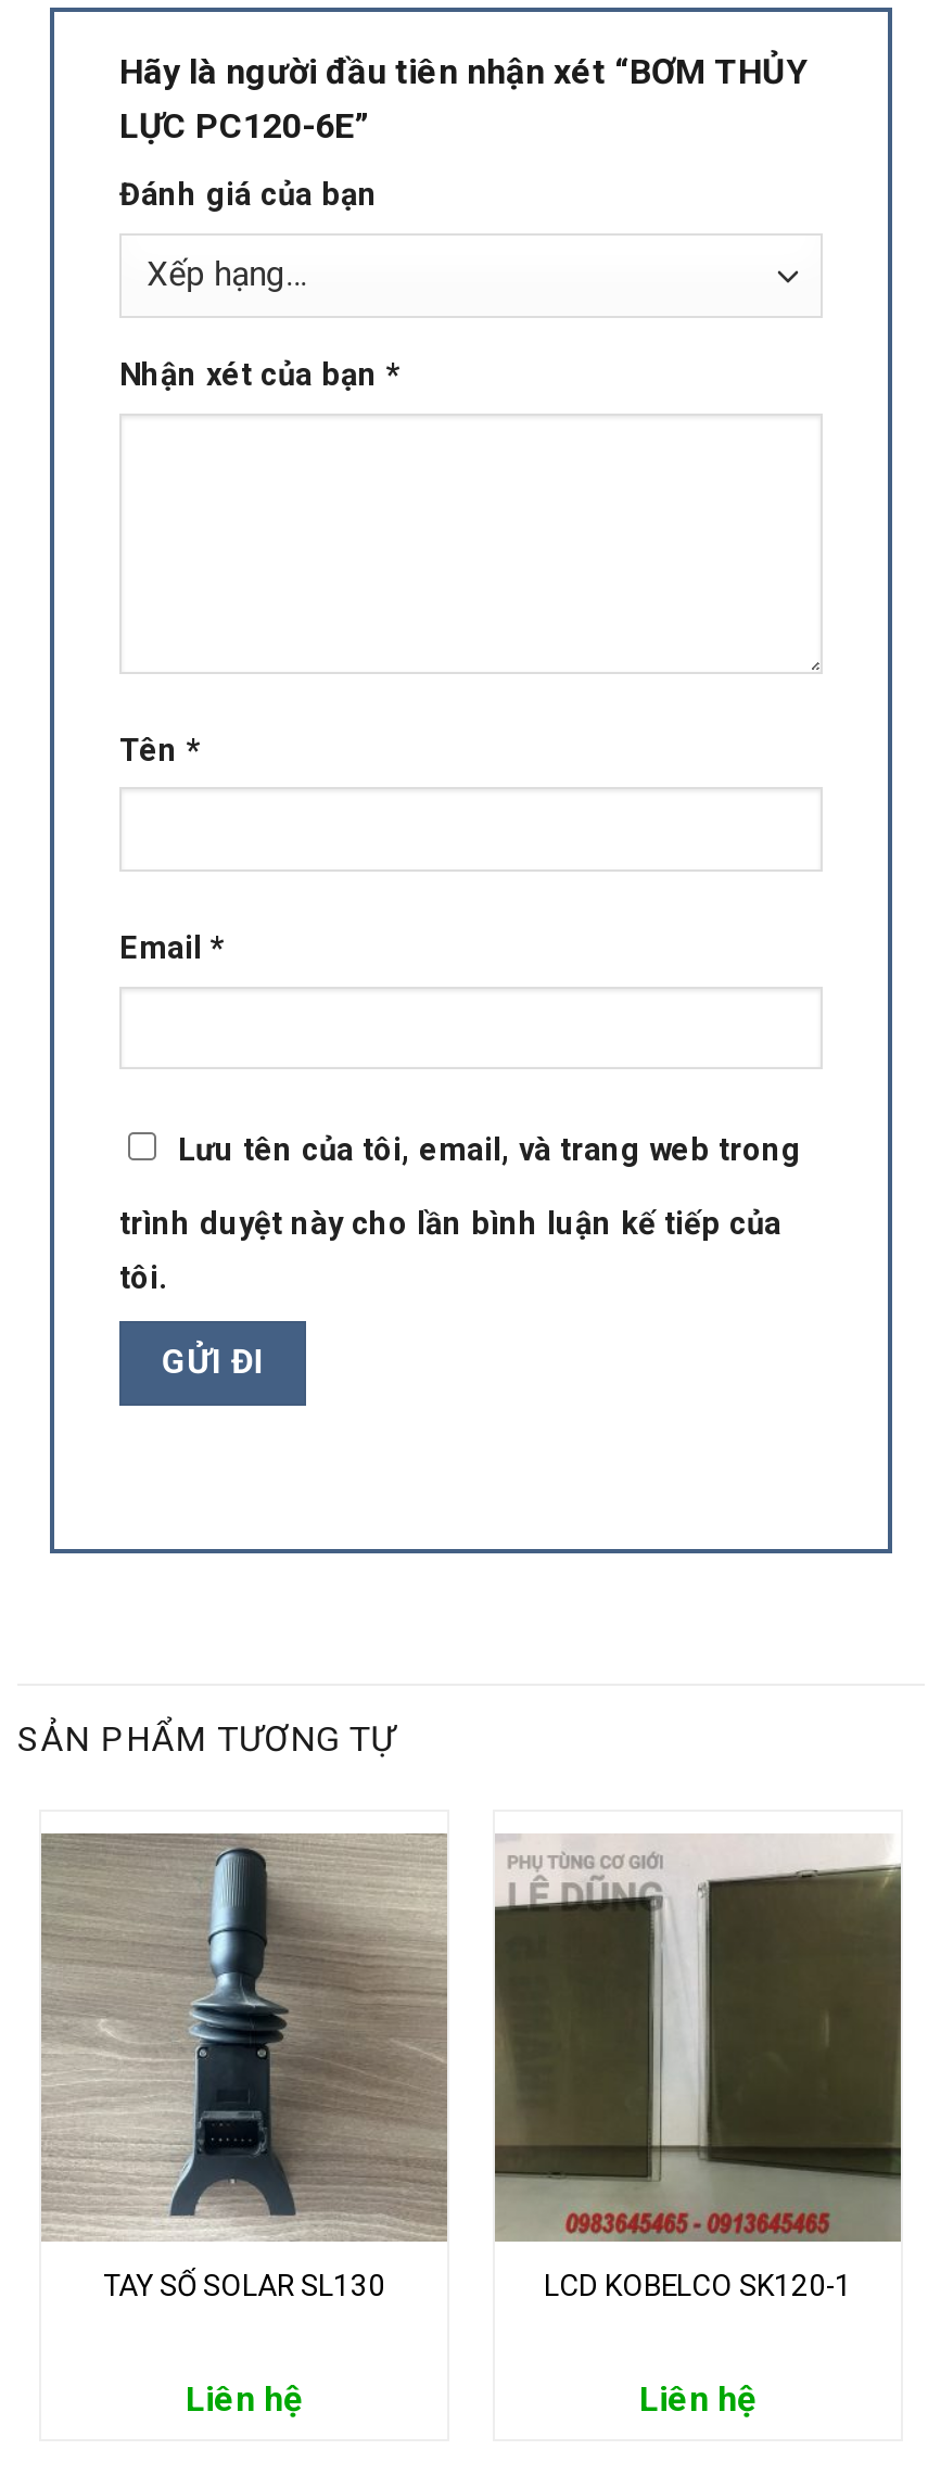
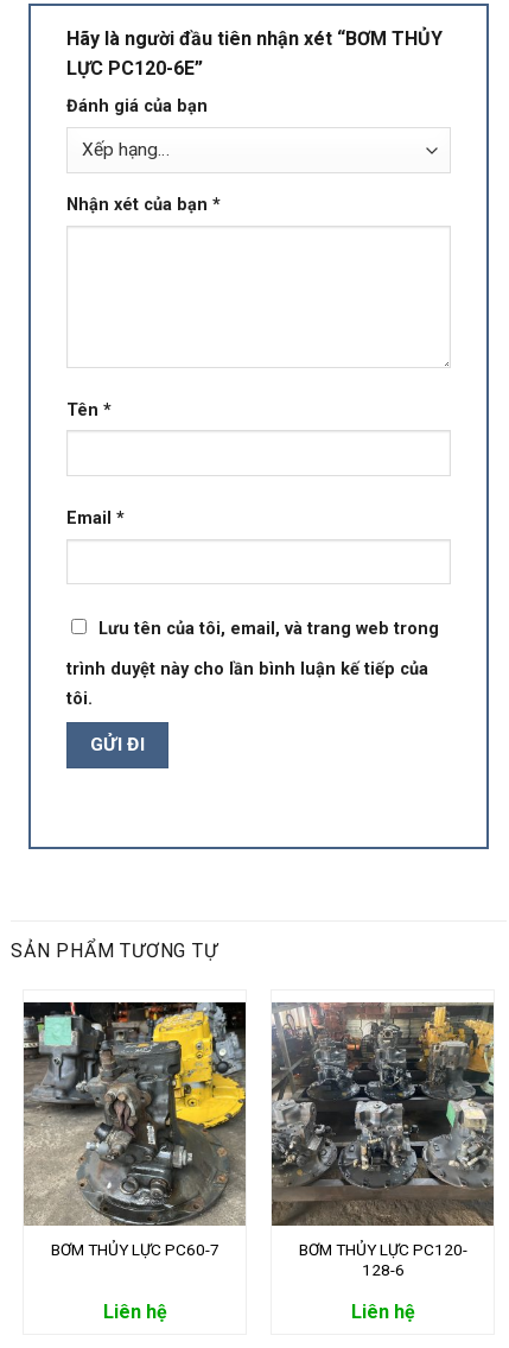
[39,1831,447,2303] [image] | TAY SỐ SOLAR SL130 -> [24,1001,247,1259] [image] | BƠM THỦY LỰC PC60-7
[495,1833,903,2303] [image] | LCD KOBELCO SK120-1 -> [271,1001,495,1280] [image] | BƠM THỦY LỰC PC120- | 128-6

